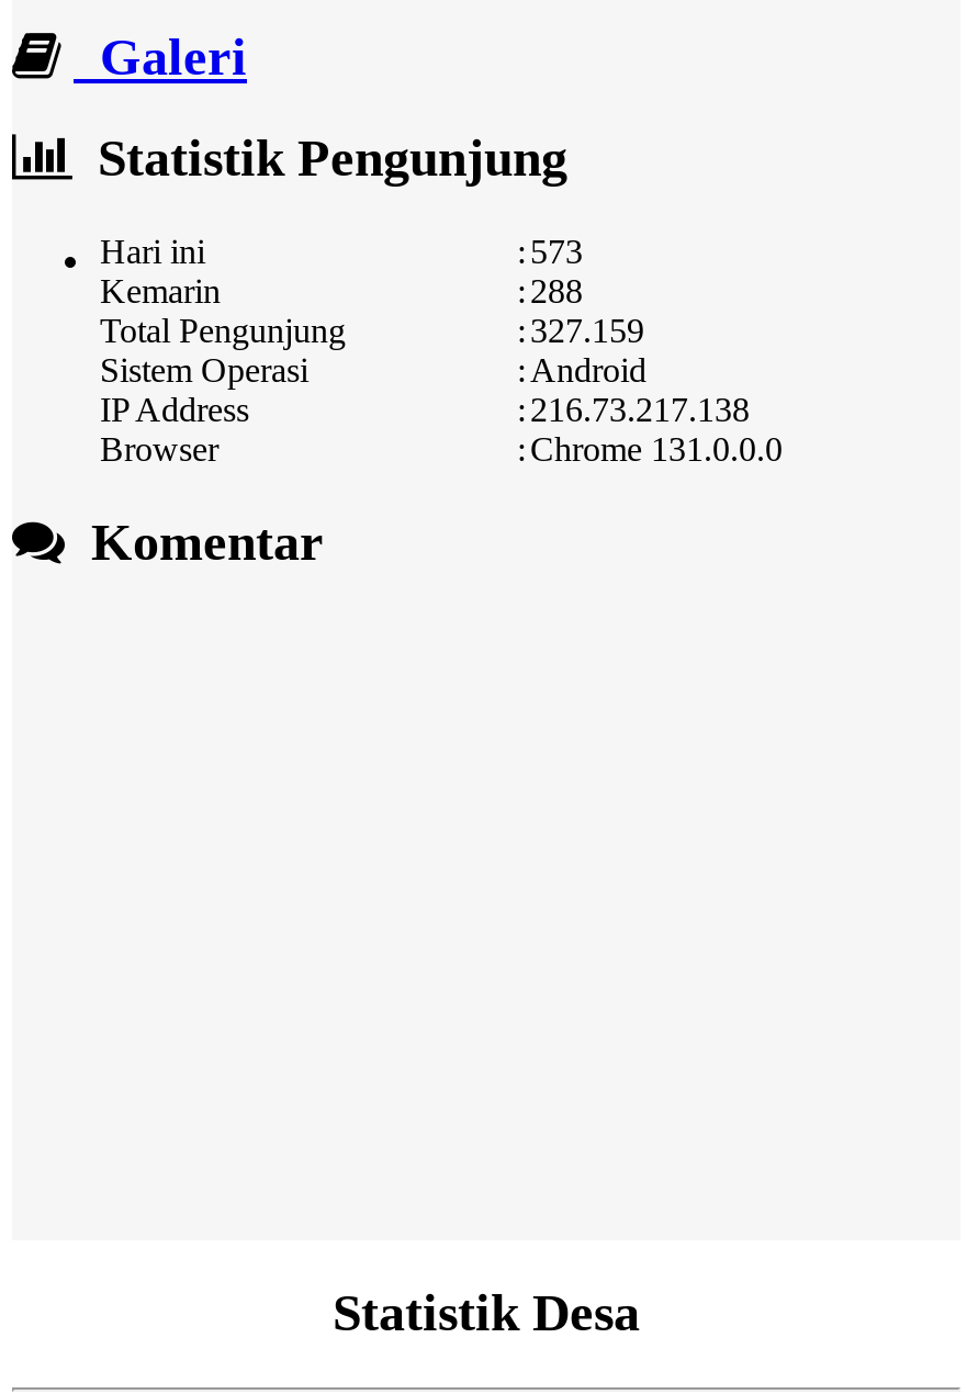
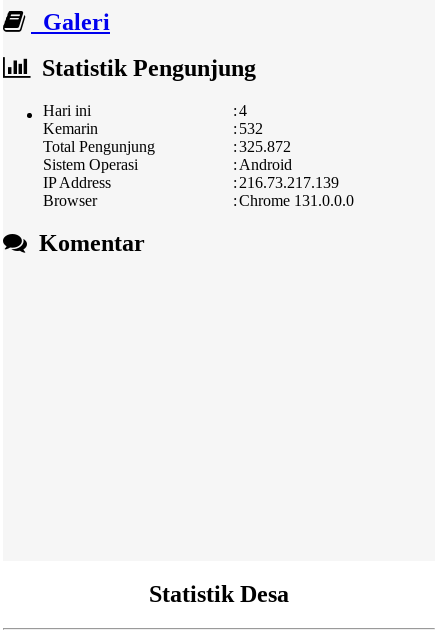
[517,234,583,271] : 573 -> [233,102,247,119] : 4
[517,273,583,310] : 288 -> [233,120,263,137] : 532
[517,313,644,350] : 327.159 -> [233,138,291,155] : 325.872
[517,392,750,429] : 216.73.217.138 -> [233,174,339,191] : 216.73.217.139

